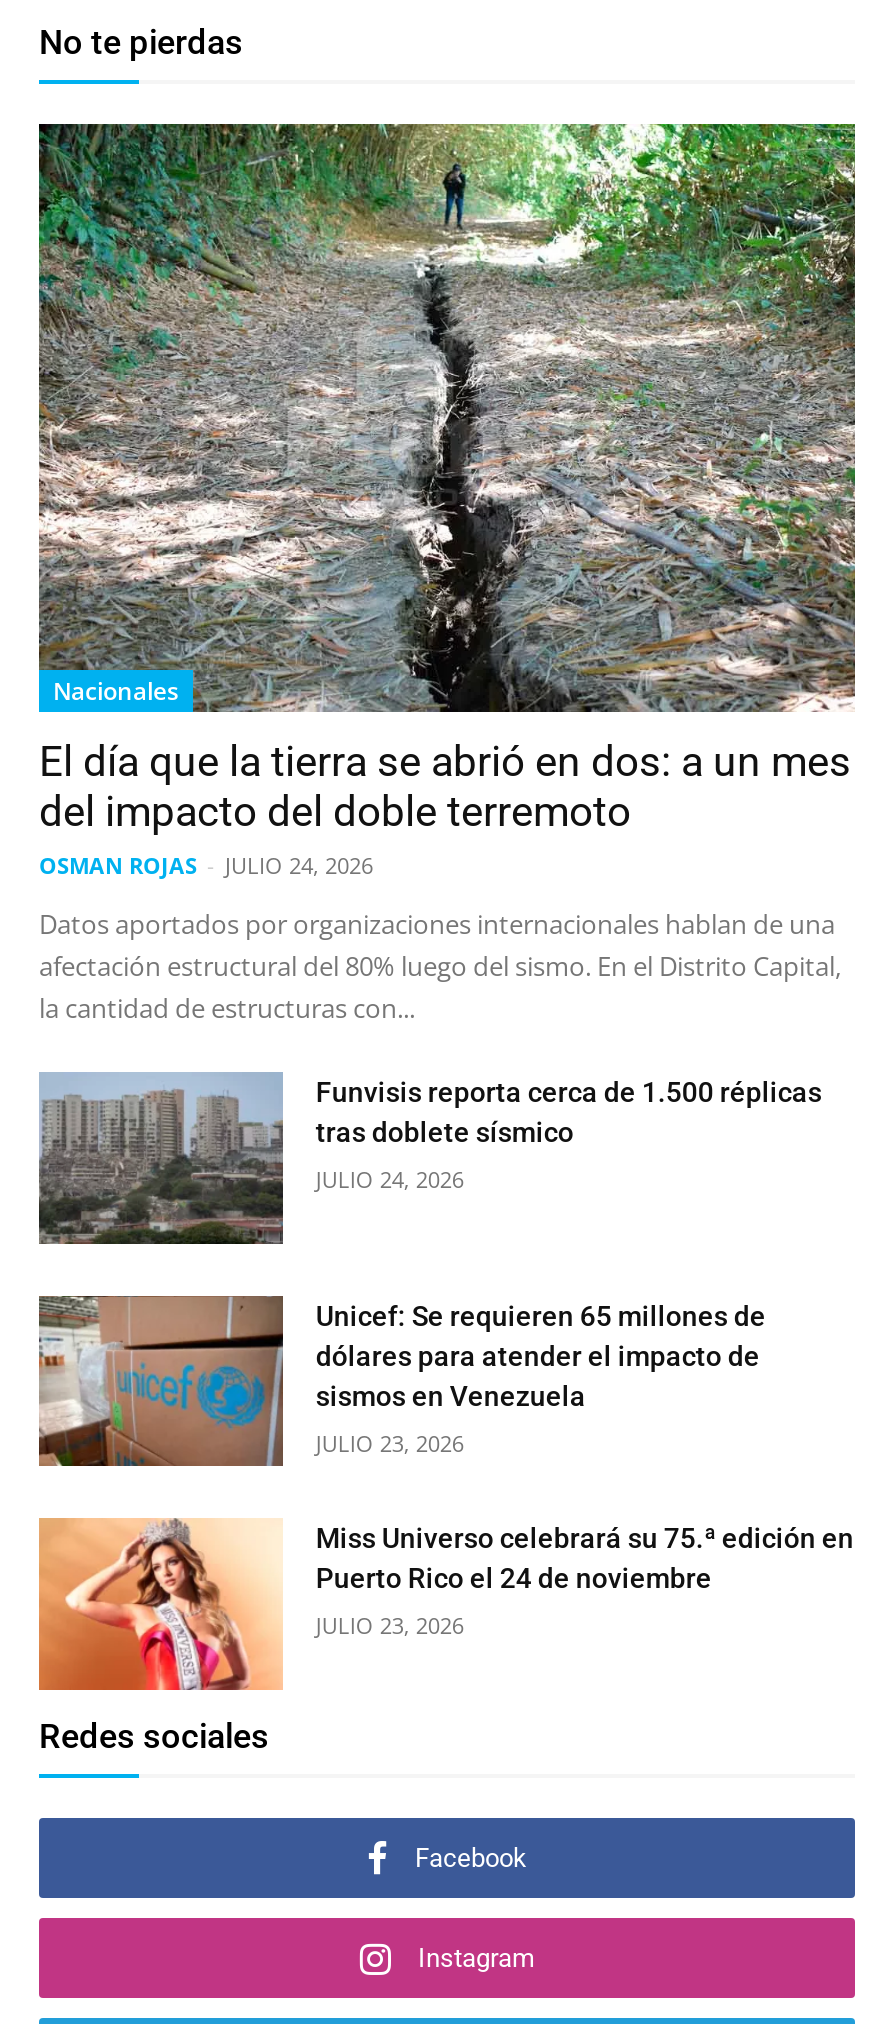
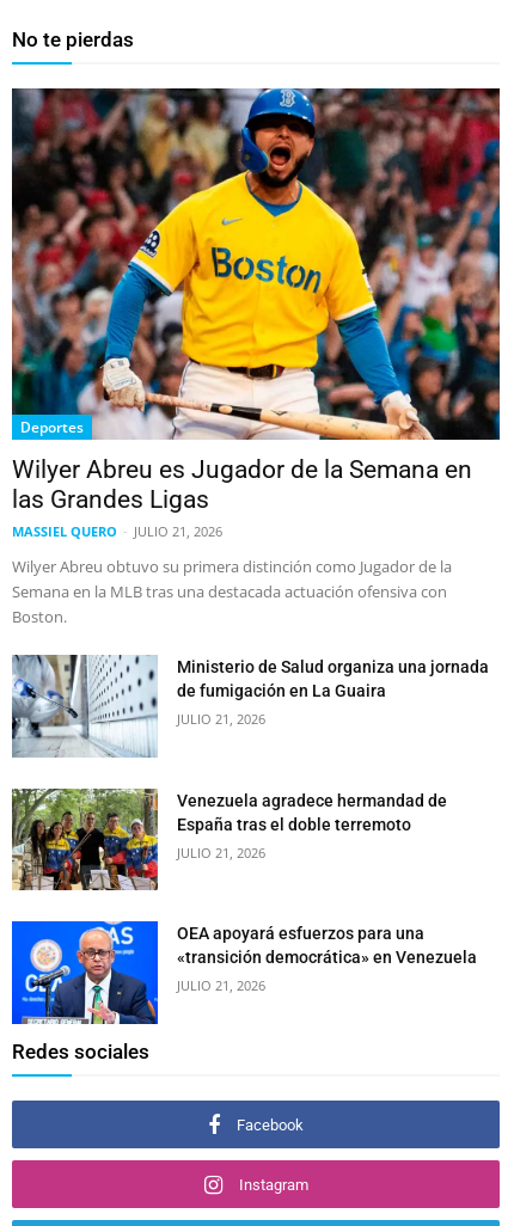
[37,122,857,714] [image] | Nacionales -> [11,87,501,441] [image] | Deportes
[39,738,851,880] El día que la tierra se abrió en dos: a un mes | del impacto del doble terremoto | OSMAN ROJAS - JULIO 24, 2026 -> [12,455,472,540] Wilyer Abreu es Jugador de la Semana en | las Grandes Ligas | MASSIEL QUERO - JULIO 21, 2026
[39,906,841,1026] Datos aportados por organizaciones internacionales hablan de una | afectación estructural del 80% luego del sismo. En el Distrito Capital, | la cantidad de estructuras con... -> [12,556,452,627] Wilyer Abreu obtuvo su primera distinción como Jugador de la | Semana en la MLB tras una destacada actuación ofensiva con | Boston.
[37,1072,822,1246] [image] | Funvisis reporta cerca de 1.500 réplicas | tras doblete sísmico -> [11,654,489,758] [image] | Ministerio de Salud organiza una jornada | de fumigación en La Guaira
[316,1164,464,1194] JULIO 24, 2026 -> [177,710,266,728] JULIO 21, 2026
[37,1296,766,1468] [image] | Unicef: Se requieren 65 millones de | dólares para atender el impacto de | sismos en Venezuela -> [11,789,448,890] [image] | Venezuela agradece hermandad de | España tras el doble terremoto
[316,1428,464,1458] JULIO 23, 2026 -> [177,843,266,861] JULIO 21, 2026
[37,1516,854,1692] [image] | Miss Universo celebrará su 75.ª edición en | Puerto Rico el 24 de noviembre -> [11,920,477,1025] [image] | OEA apoyará esfuerzos para una | «transición democrática» en Venezuela
[316,1611,464,1641] JULIO 23, 2026 -> [177,977,266,995] JULIO 21, 2026

